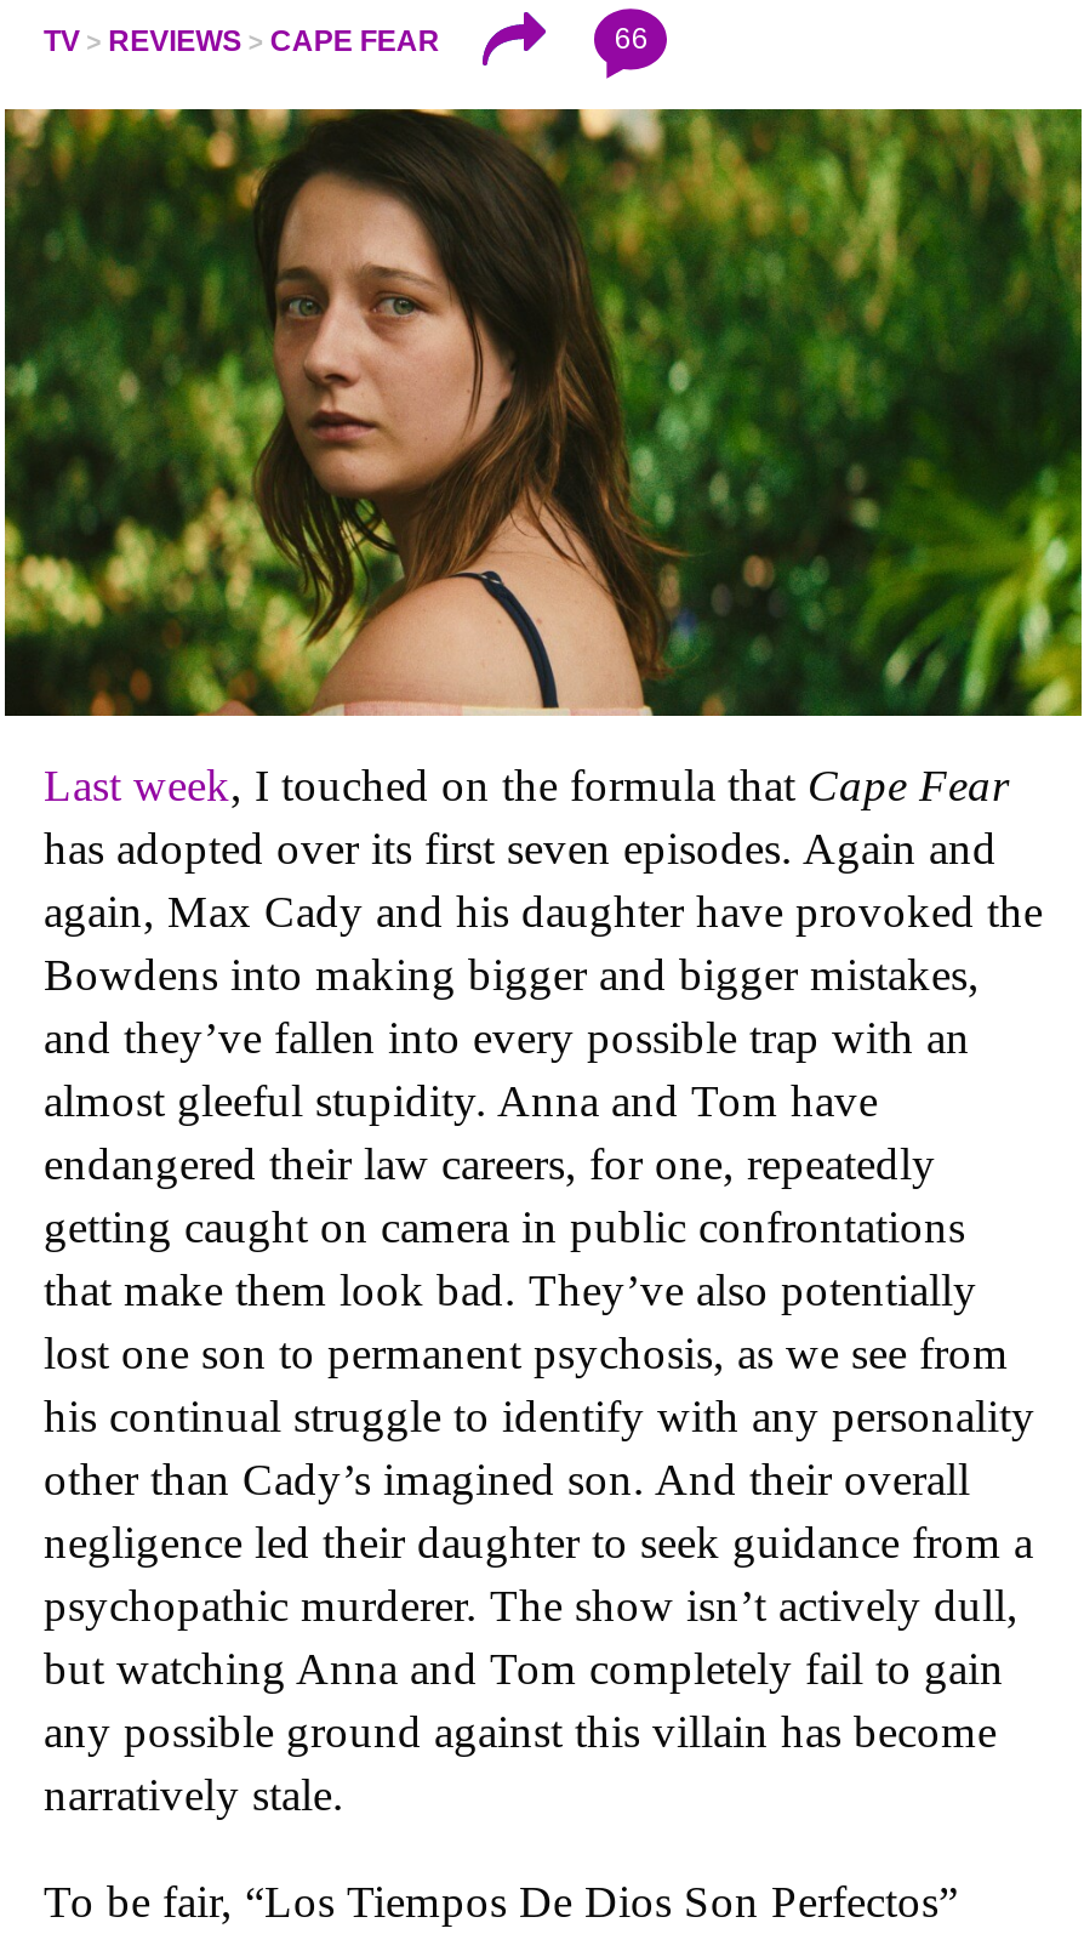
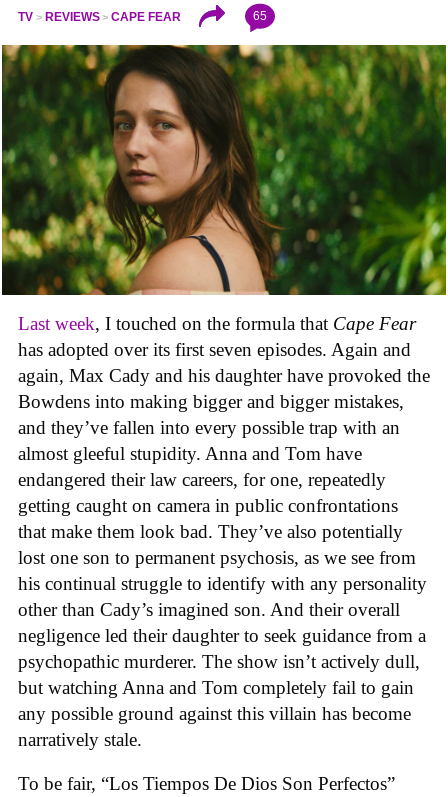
[614,22,648,56] 66 -> [253,9,267,23] 65

